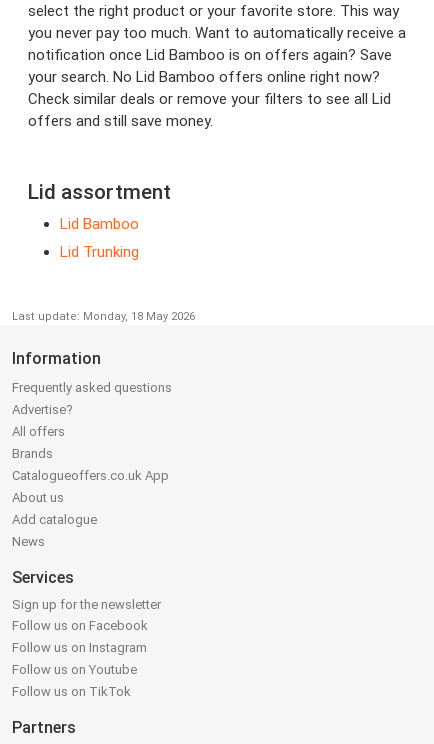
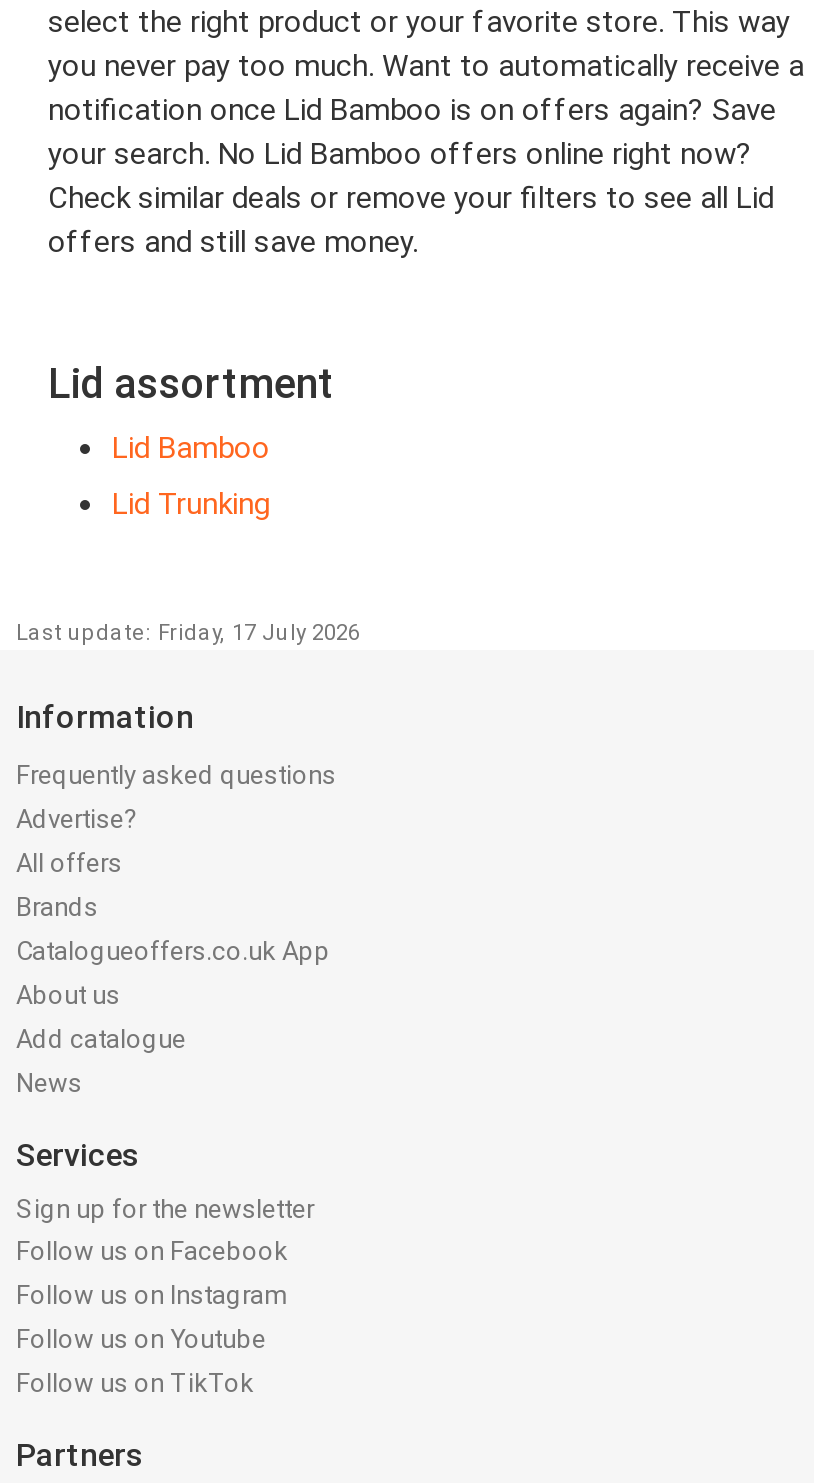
[12,310,195,323] Last update: Monday, 18 May 2026 -> [16,620,360,646] Last update: Friday, 17 July 2026

